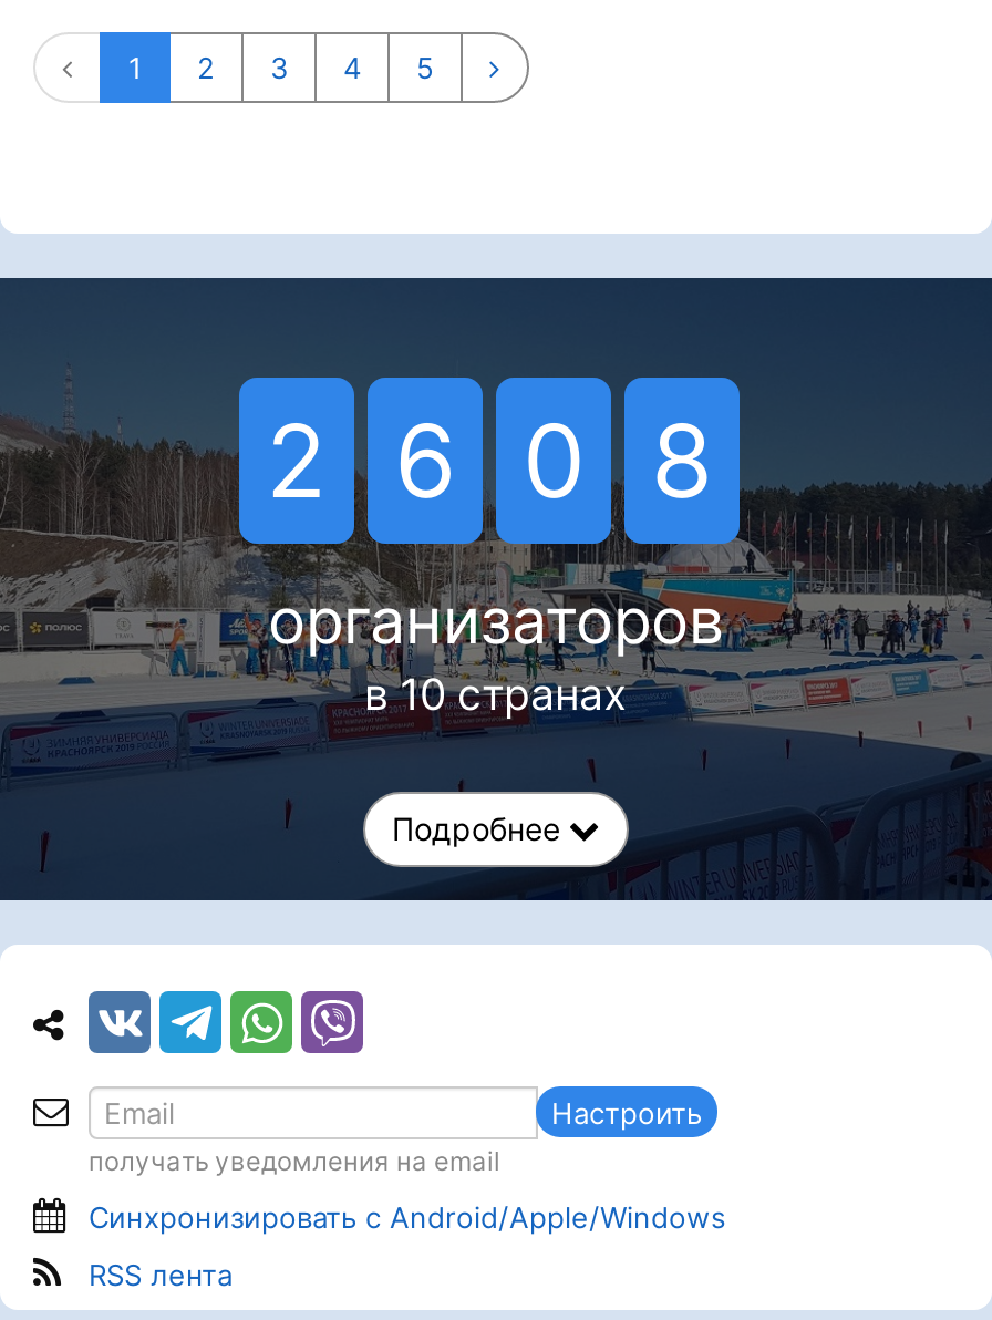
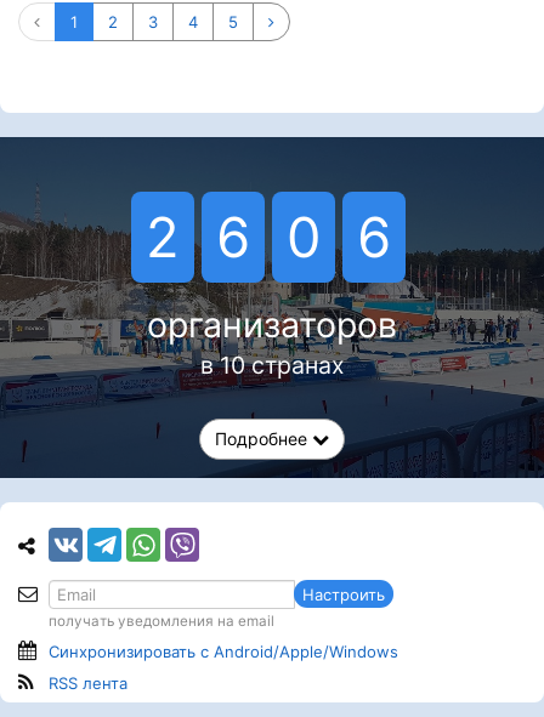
[266,400,713,522] 2 6 0 8 -> [146,204,391,271] 2 6 0 6

